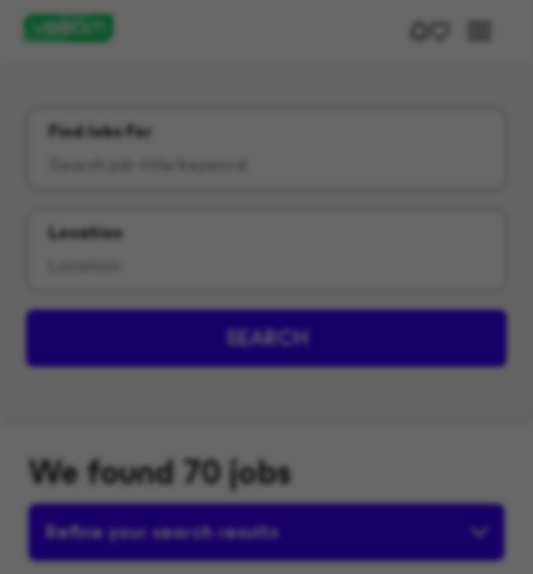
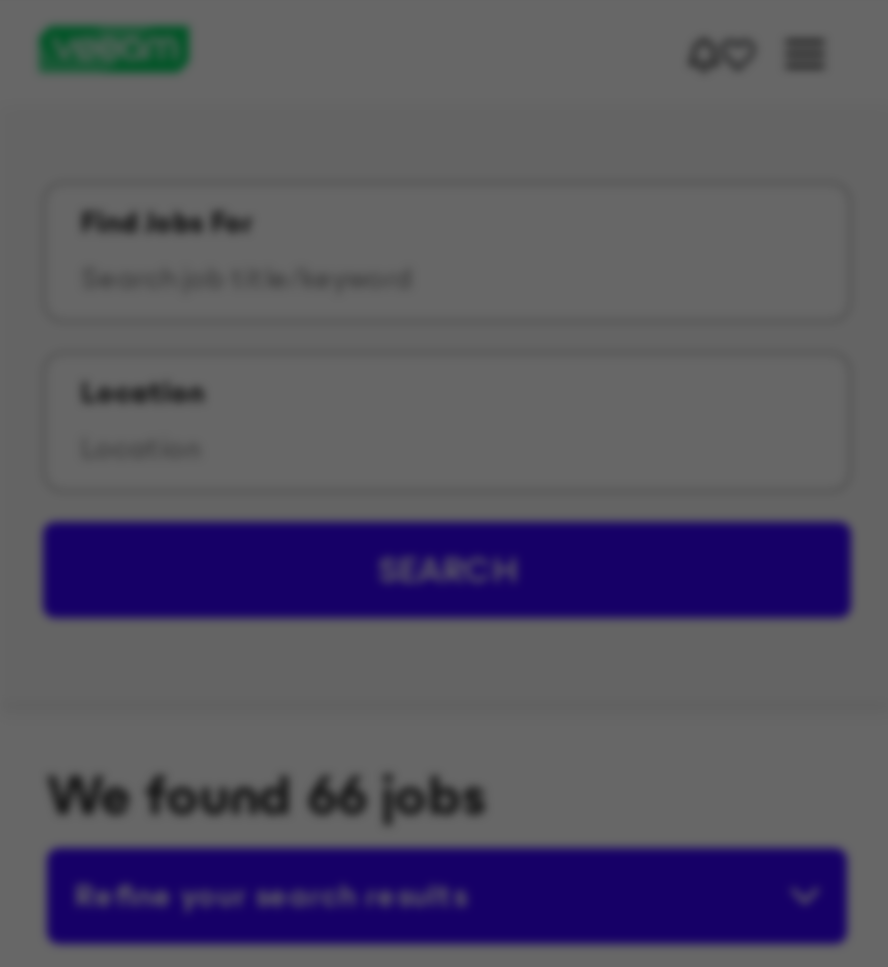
[29,444,291,500] We found 70 jobs -> [47,748,485,842] We found 66 jobs

